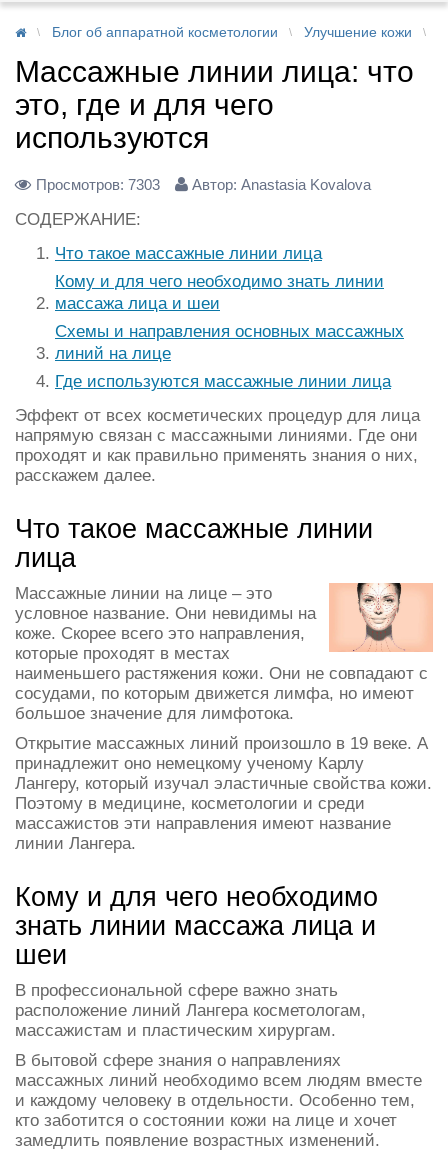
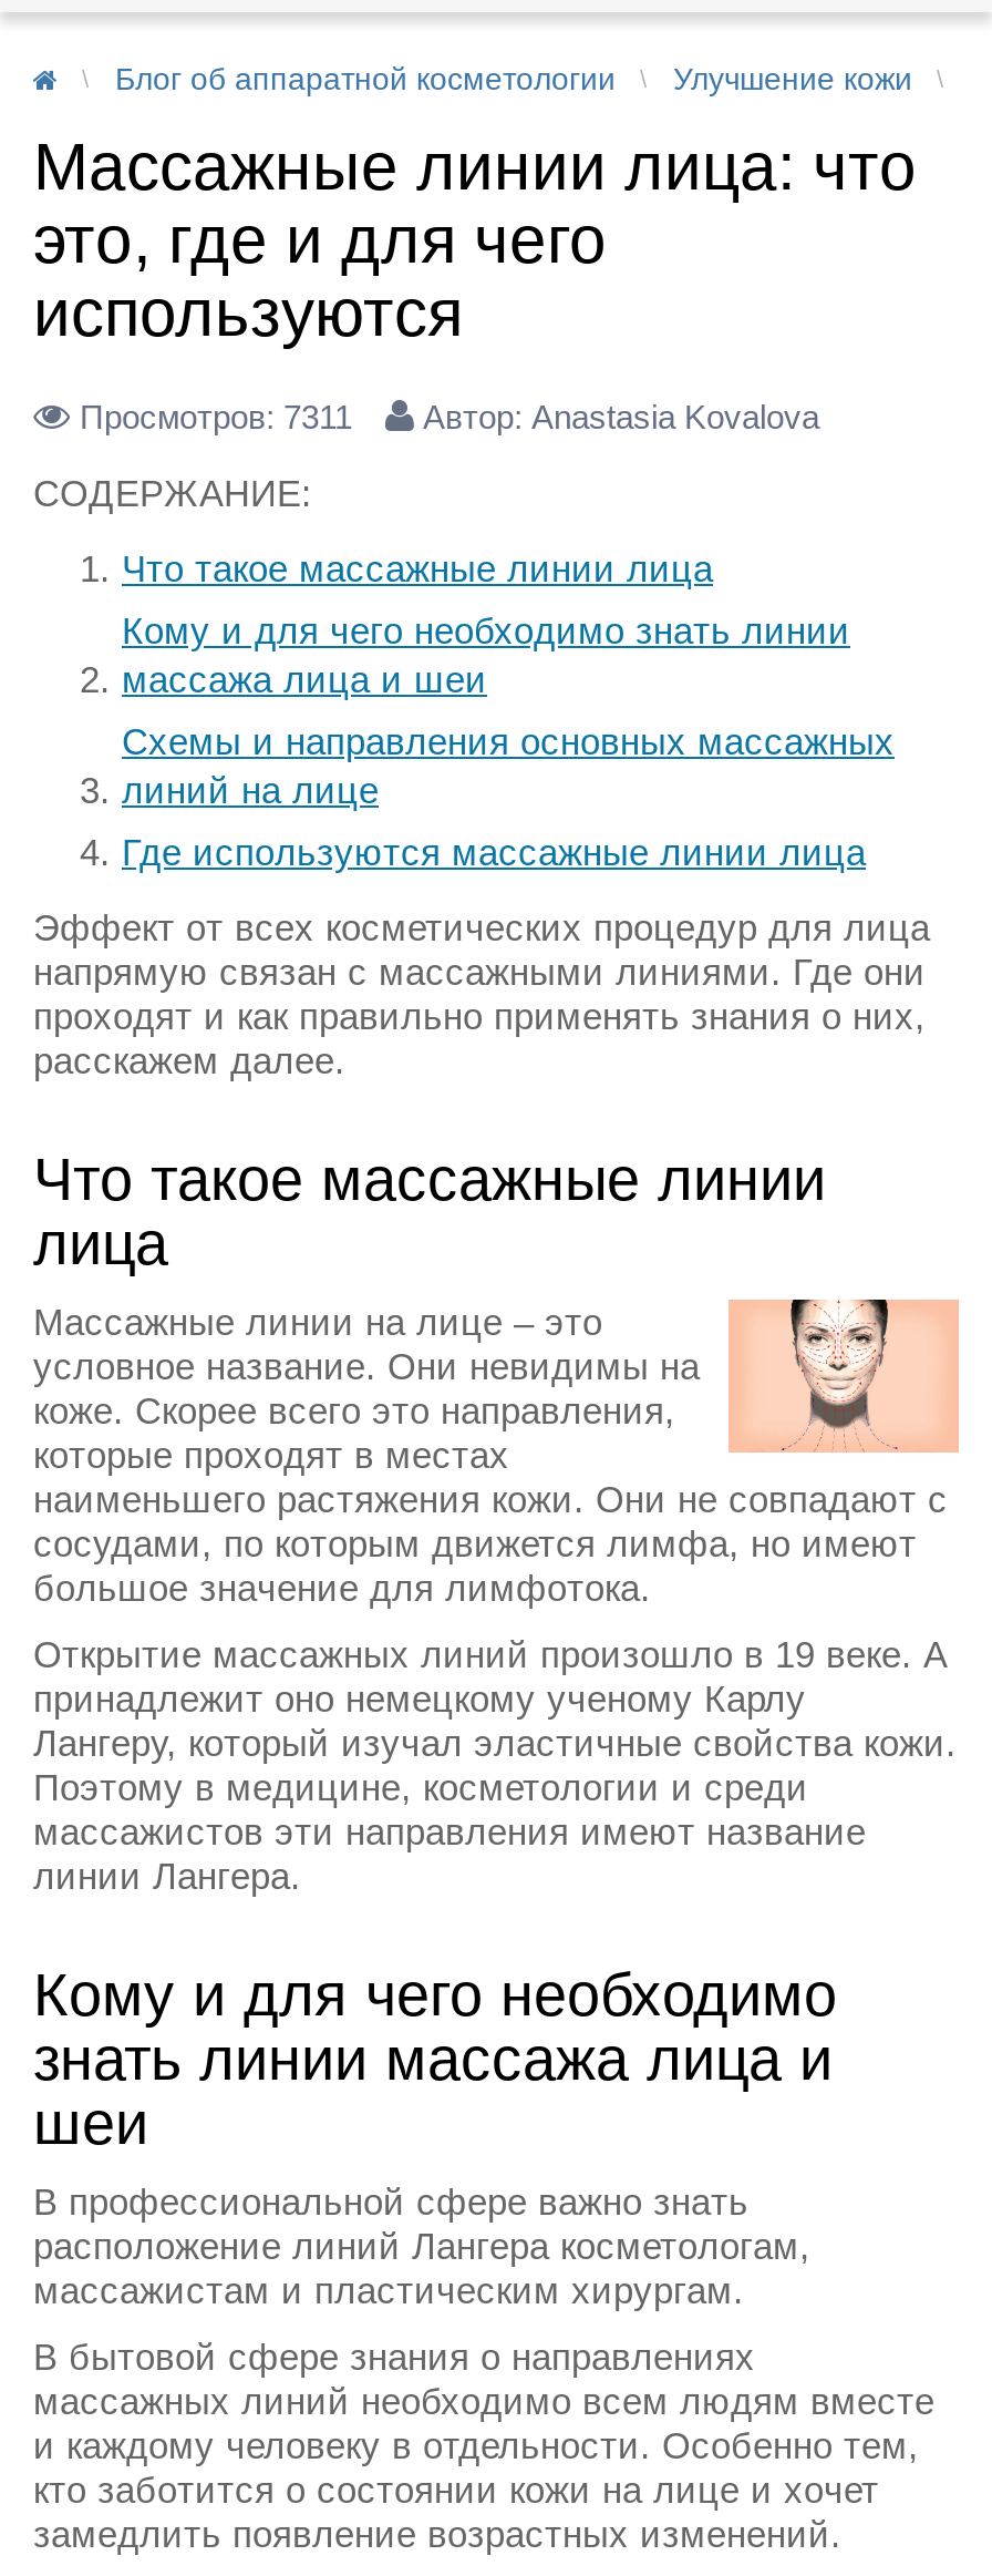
[36,176,371,193] Просмотров: 7303 Автор: Anastasia Kovalova -> [80,398,819,435] Просмотров: 7311 Автор: Anastasia Kovalova

